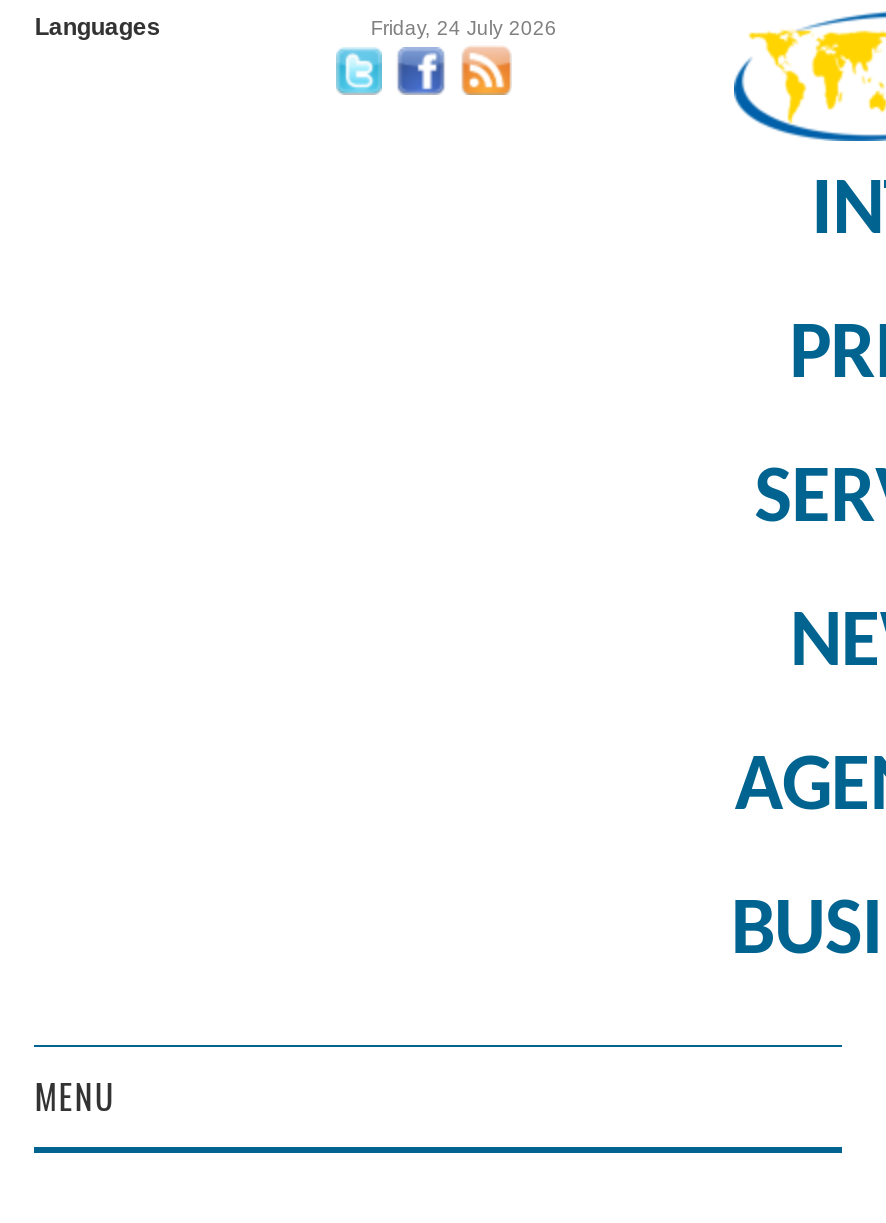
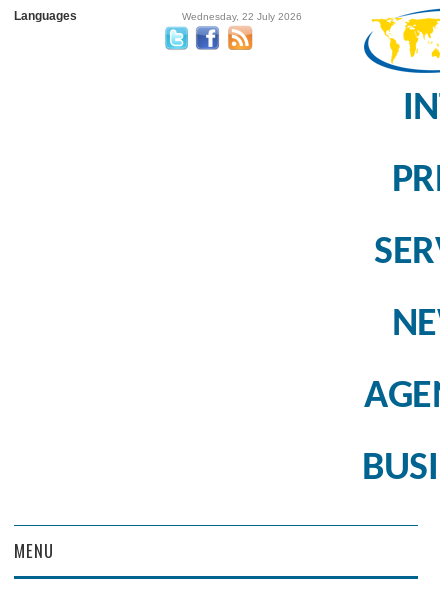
[371,17,557,39] Friday, 24 July 2026 -> [182,11,302,22] Wednesday, 22 July 2026

